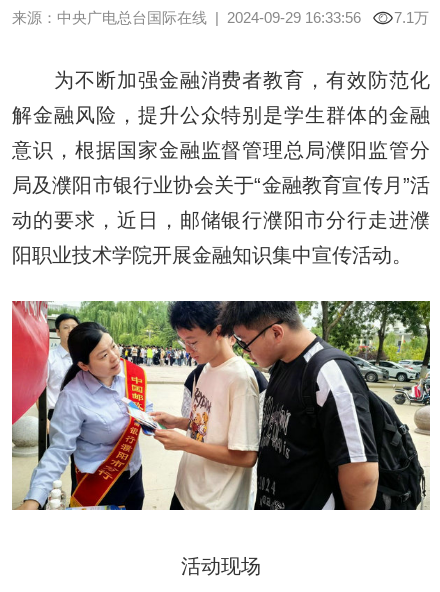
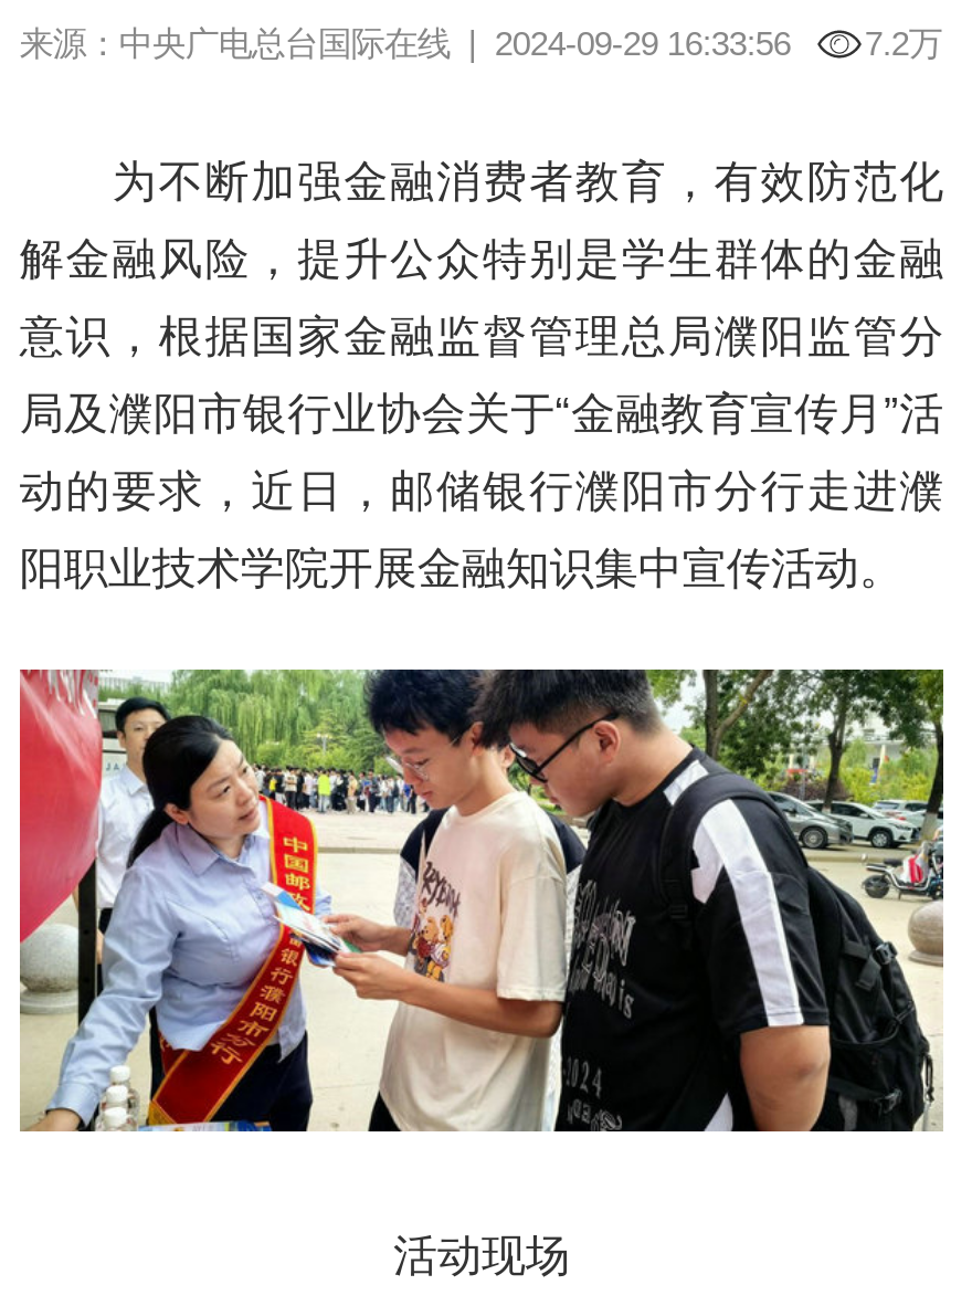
[394,9,429,26] 7.1万 -> [865,24,942,61] 7.2万

